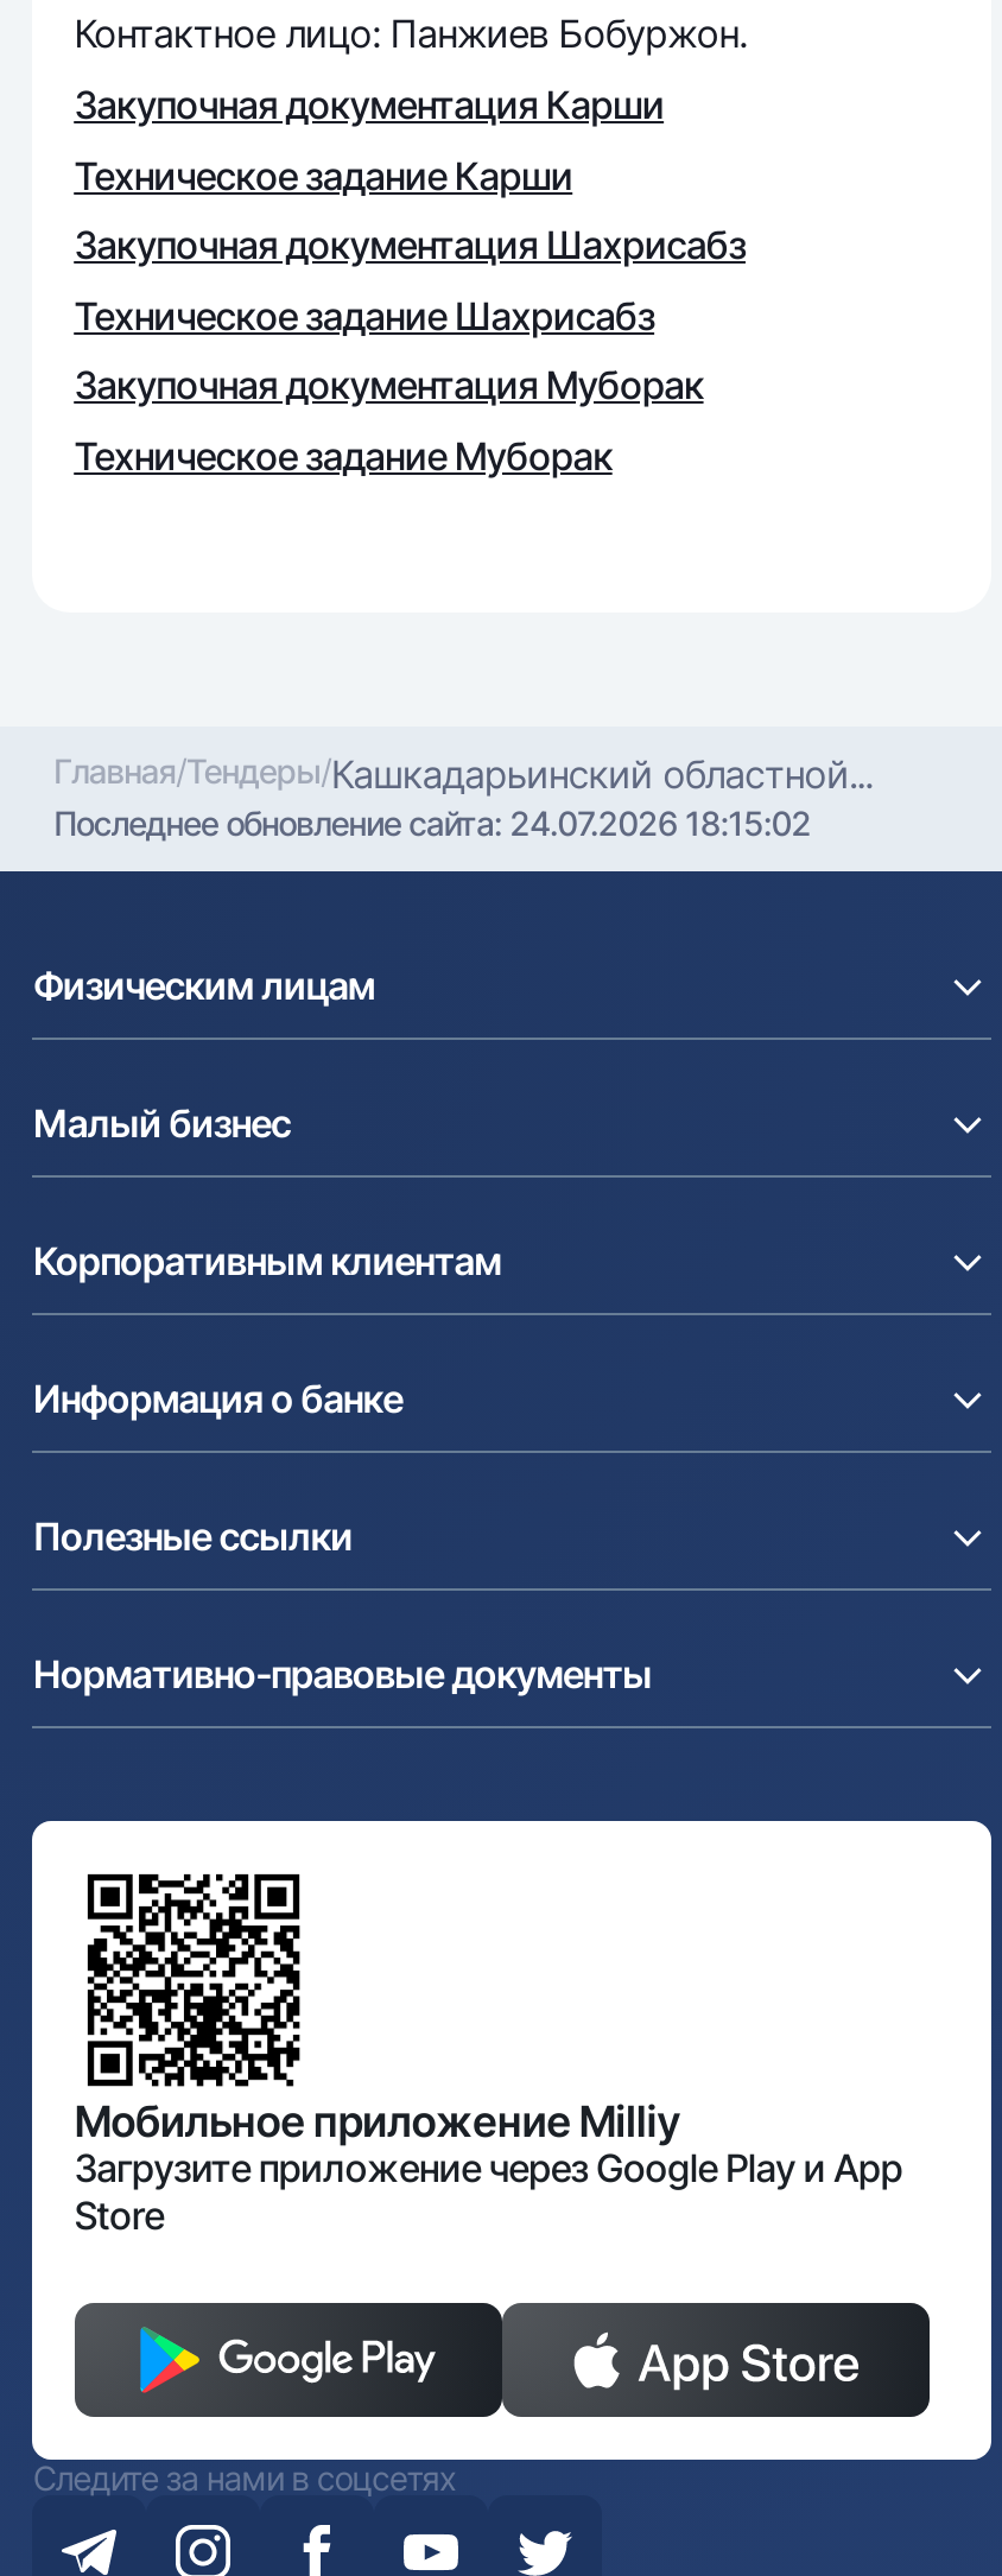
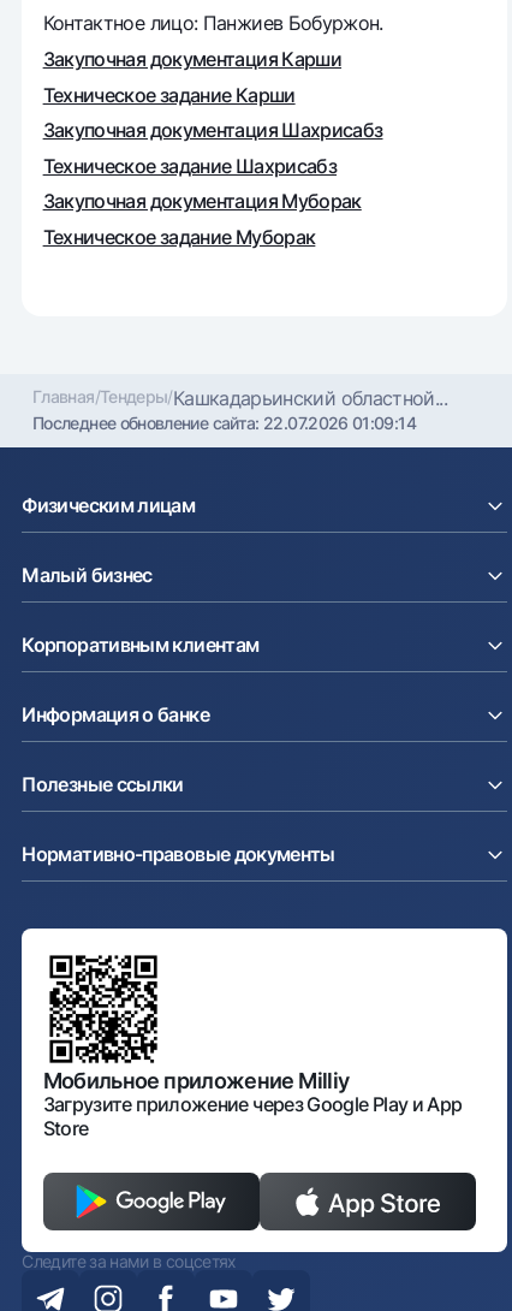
[53,803,811,844] Последнее обновление сайта: 24.07.2026 18:15:02 -> [32,413,416,433] Последнее обновление сайта: 22.07.2026 01:09:14

